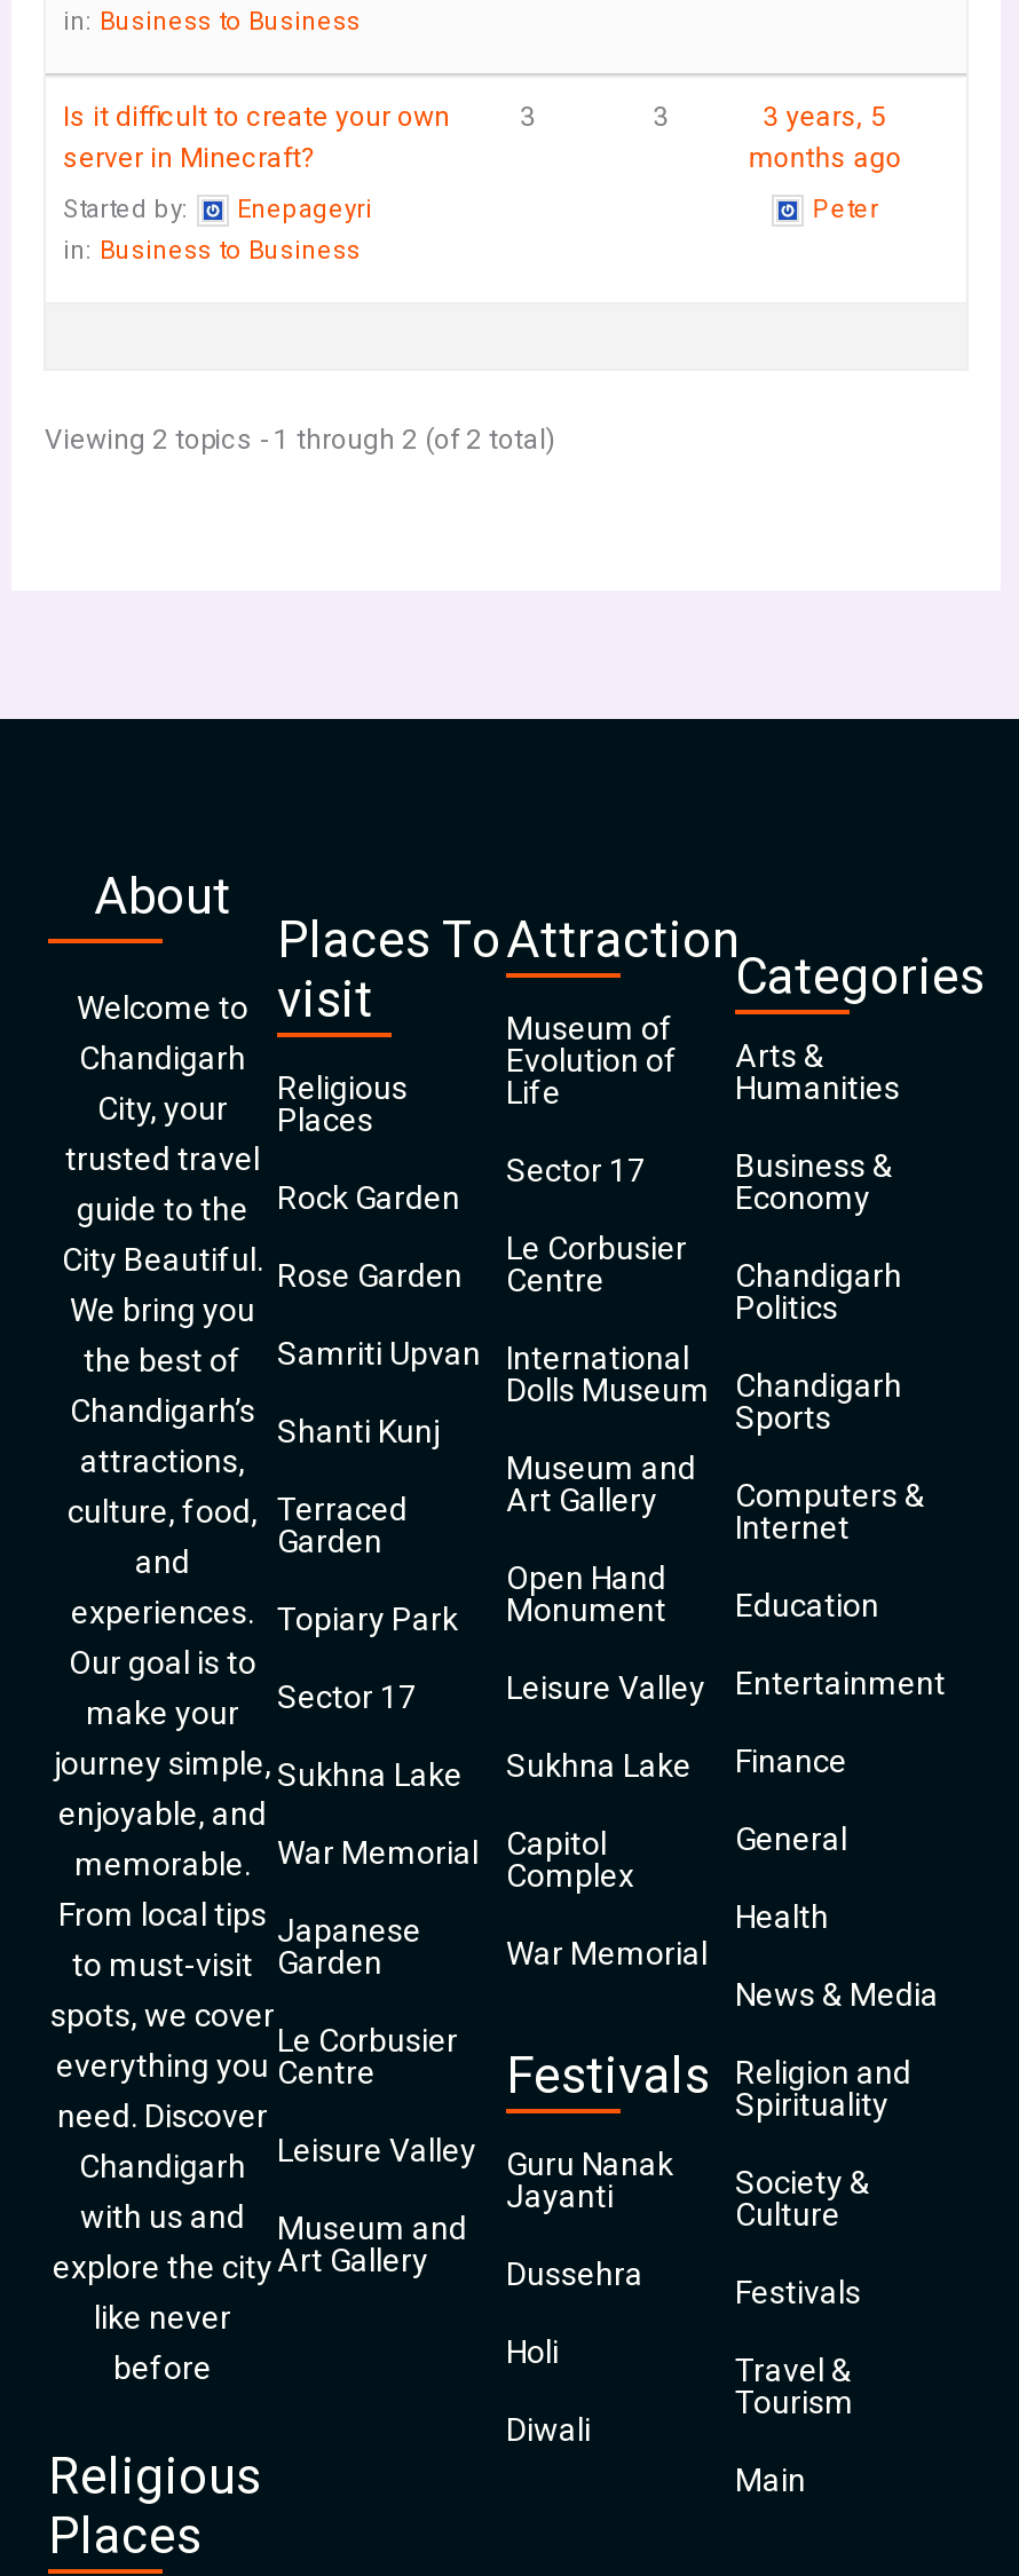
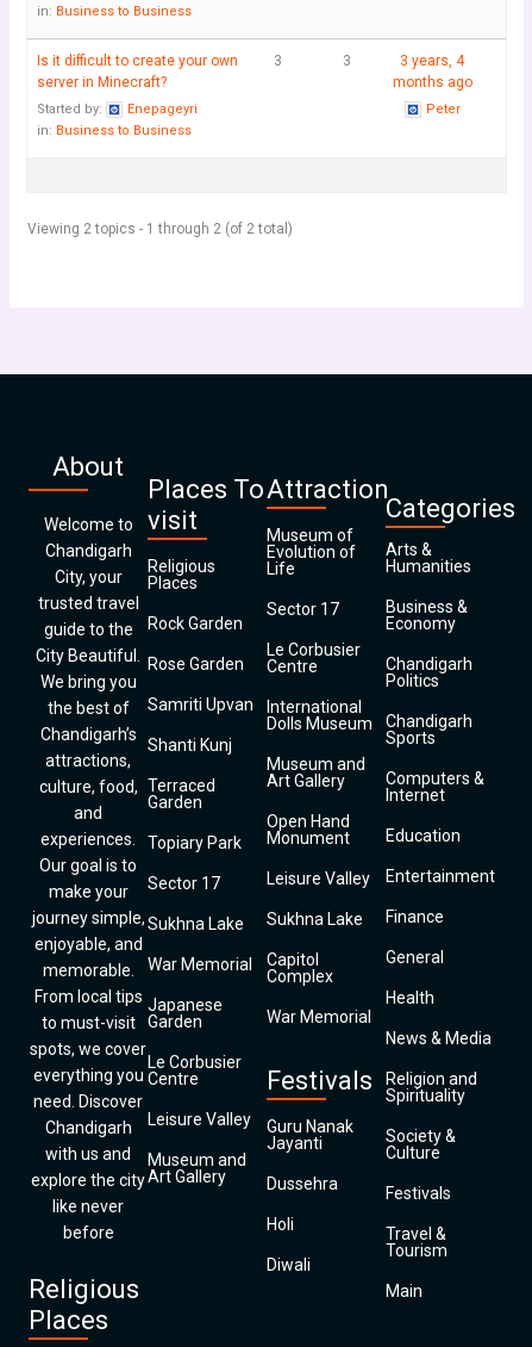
[763,101,887,133] 3 years, 5 -> [400,52,464,69] 3 years, 4

